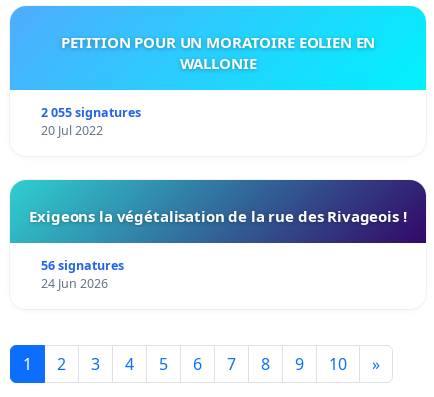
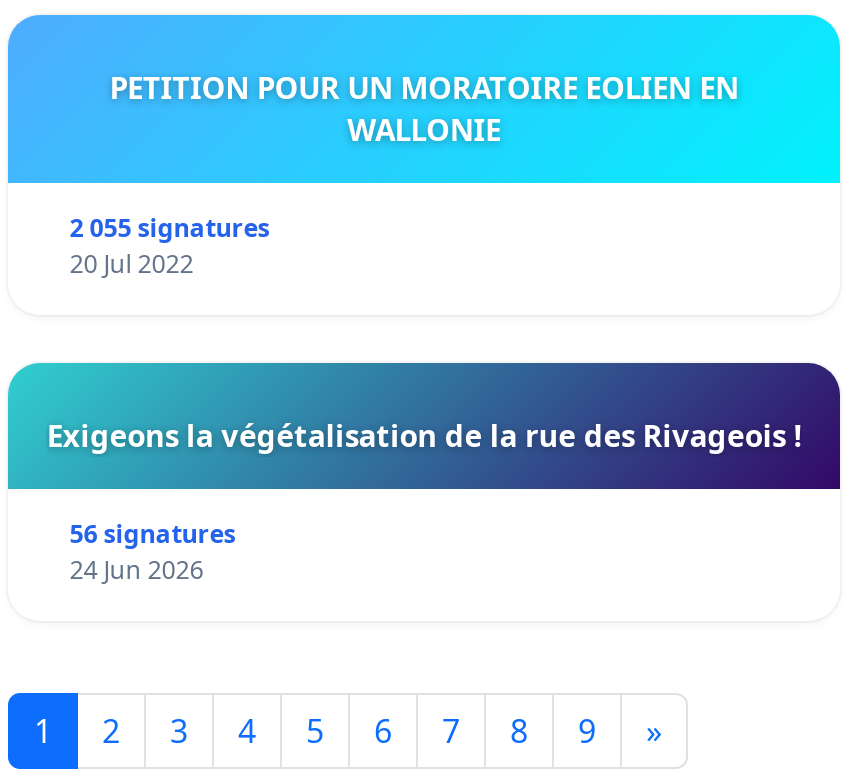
[329,353,347,375] 10 -> none

